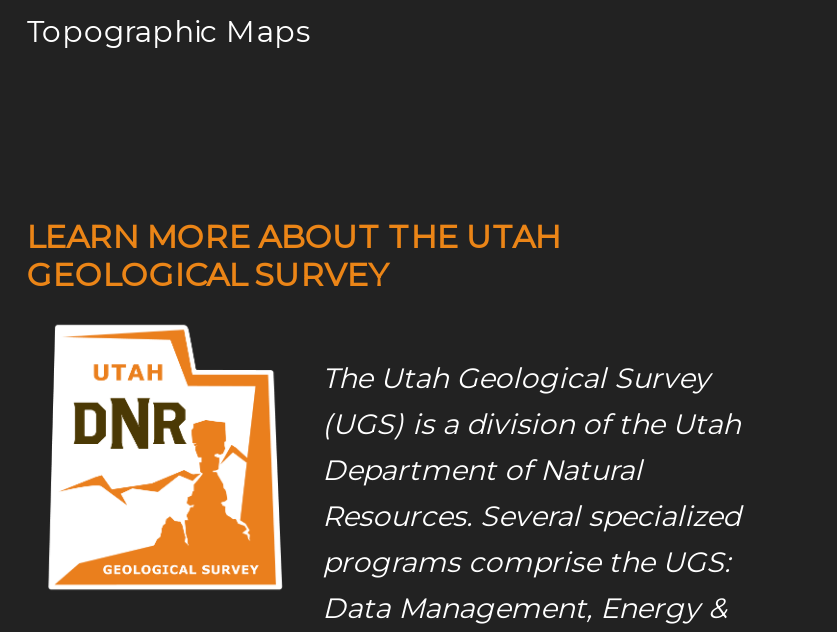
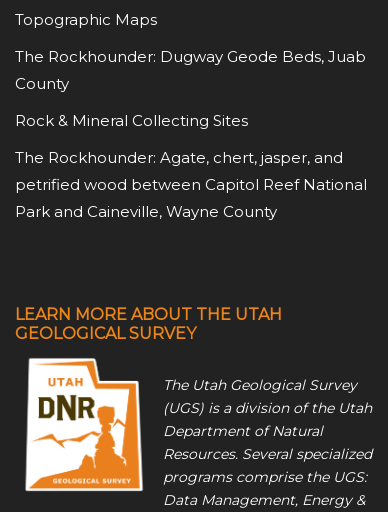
none -> [15,47,367,221] The Rockhounder: Dugway Geode Beds, Juab | County | Rock & Mineral Collecting Sites | The Rockhounder: Agate, chert, jasper, and | petrified wood between Capitol Reef National | Park and Caineville, Wayne County

